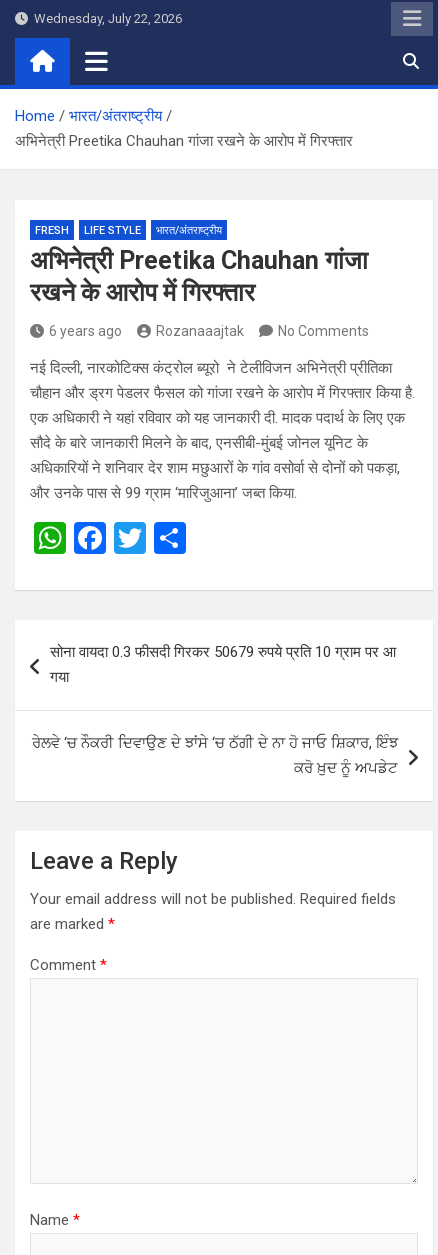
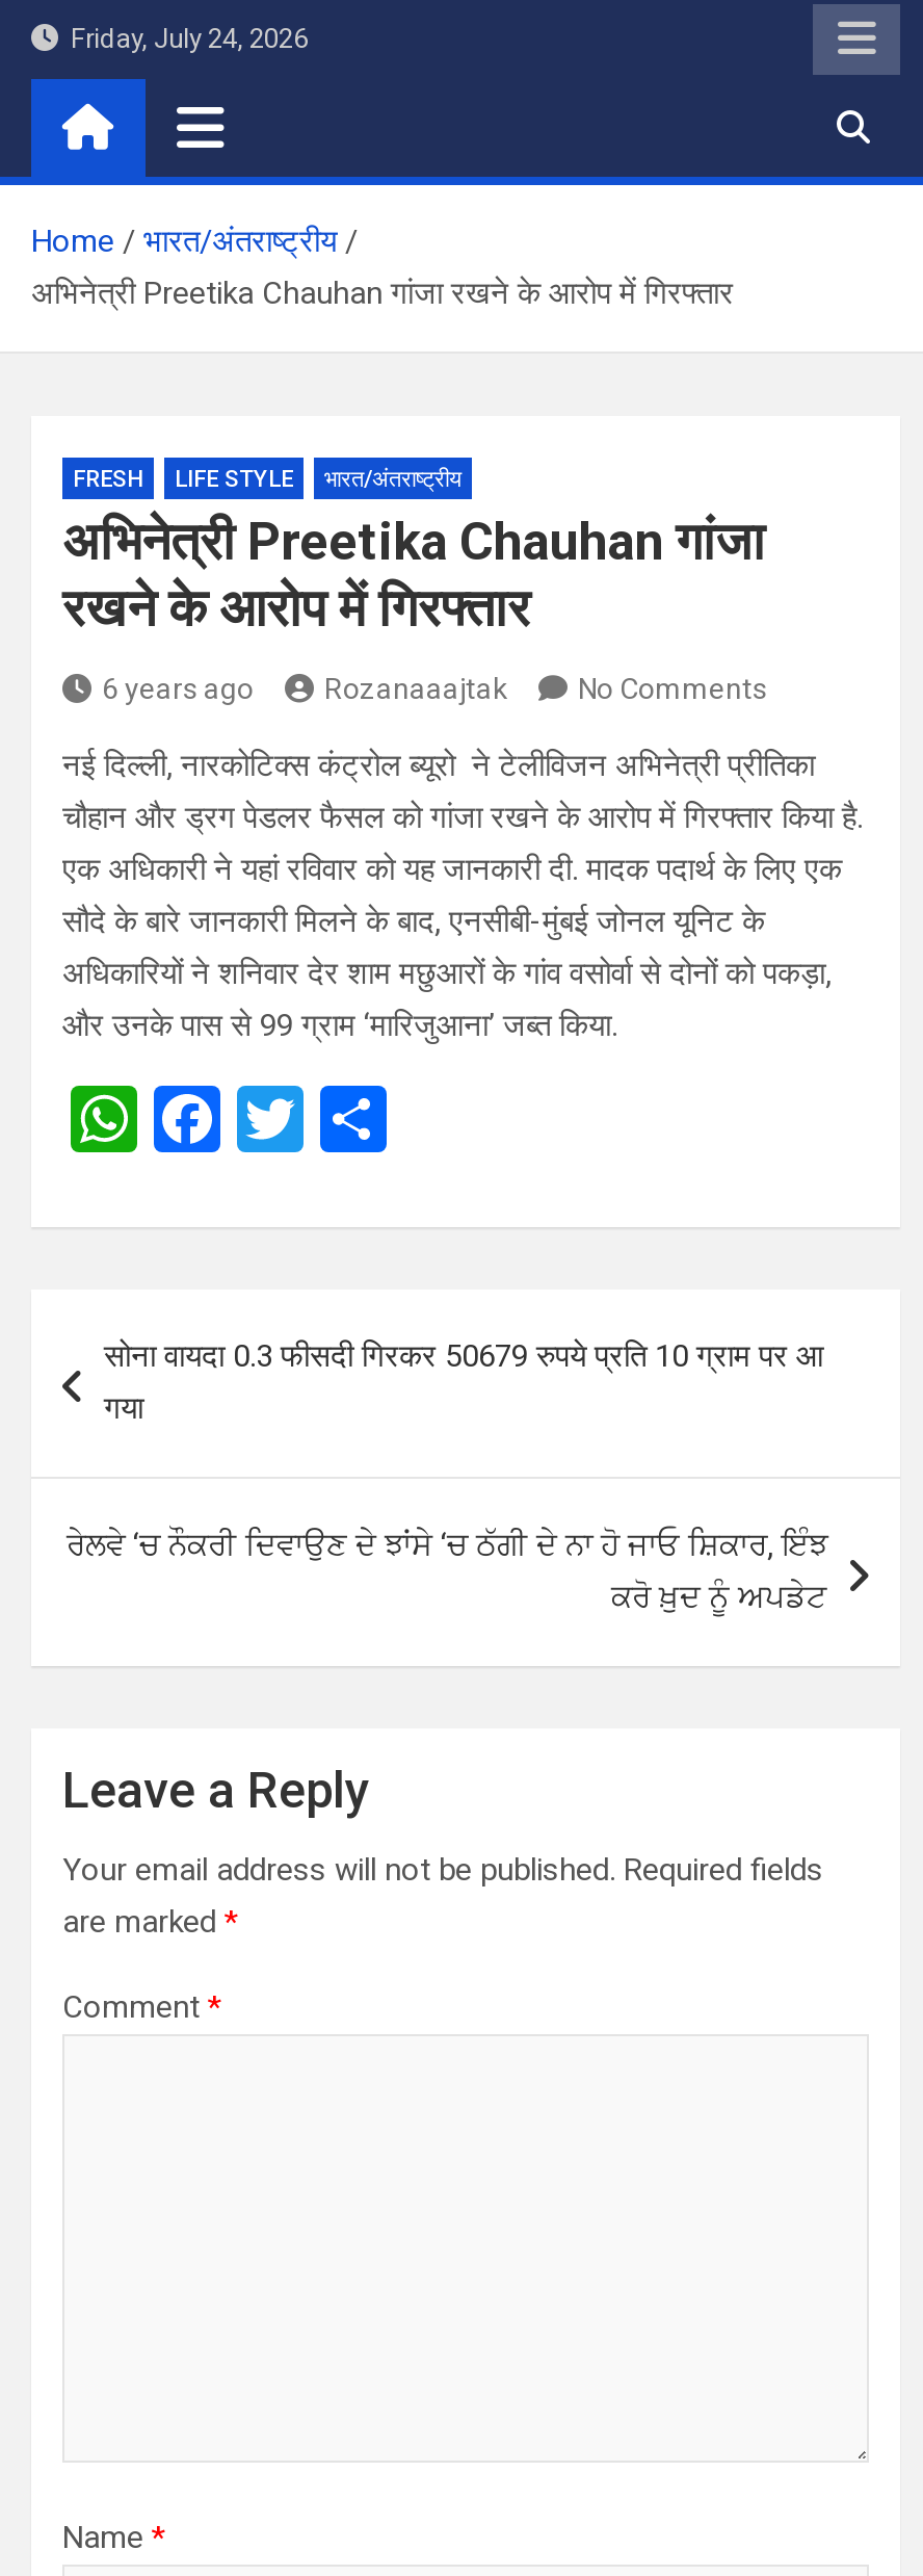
[28,11,182,26] Wednesday, July 22, 2026 -> [58,23,308,54] Friday, July 24, 2026

